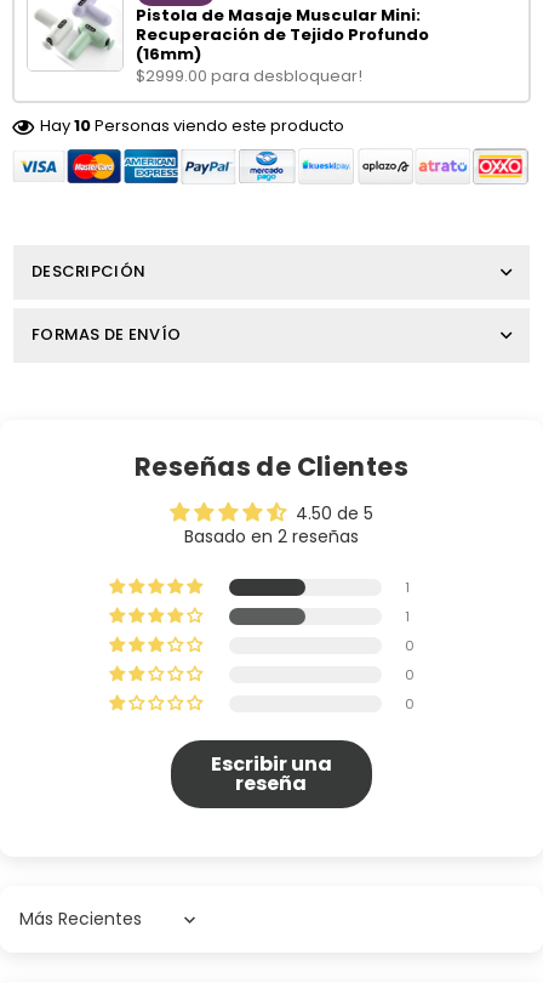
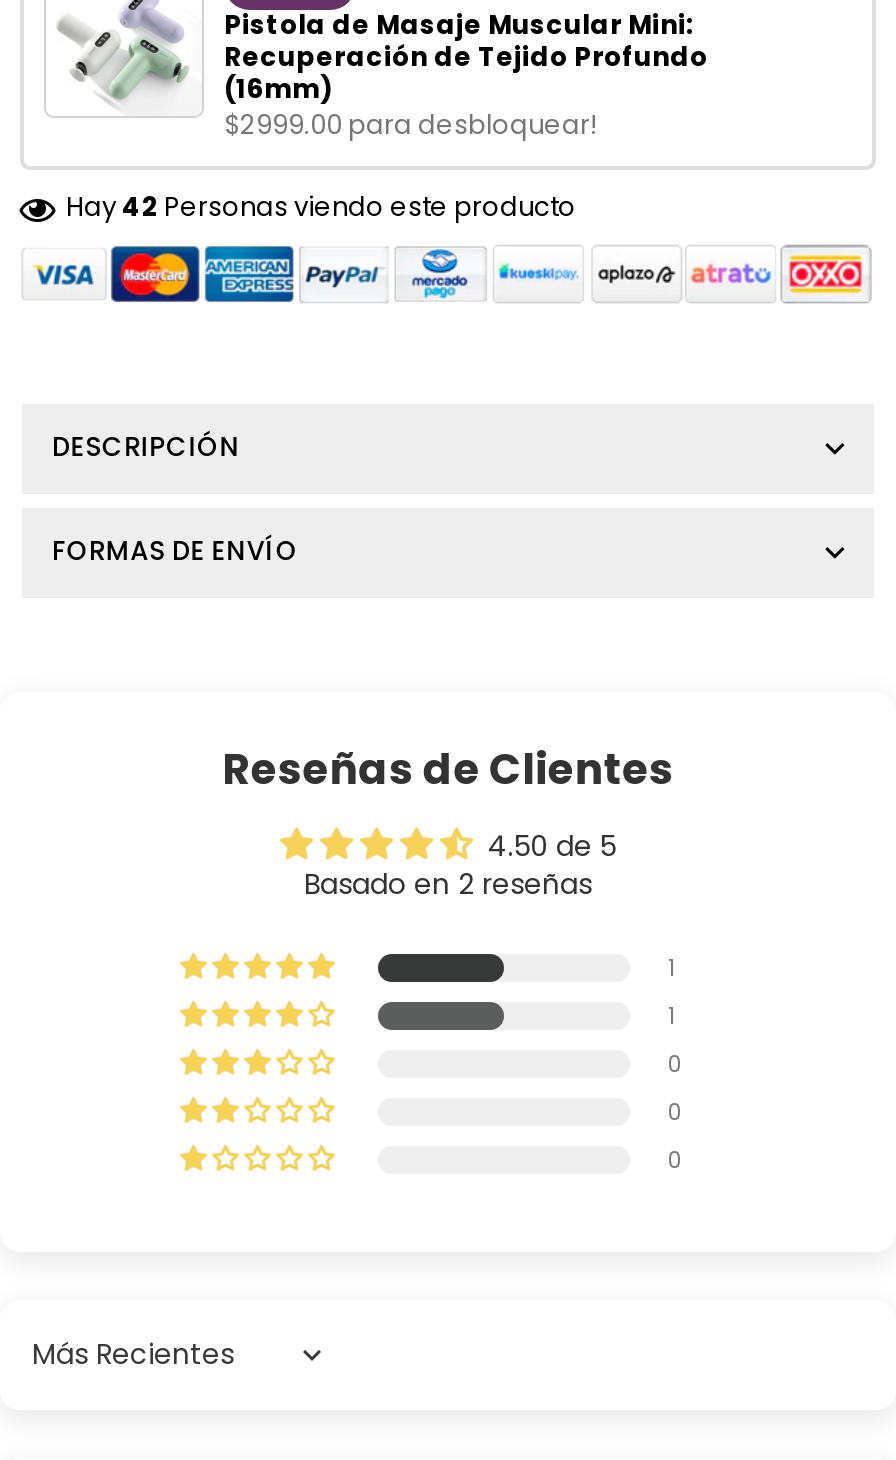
[40,114,344,137] Hay 10 Personas viendo este producto -> [66,188,576,226] Hay 42 Personas viendo este producto
[211,750,332,797] Escribir una | reseña -> none

